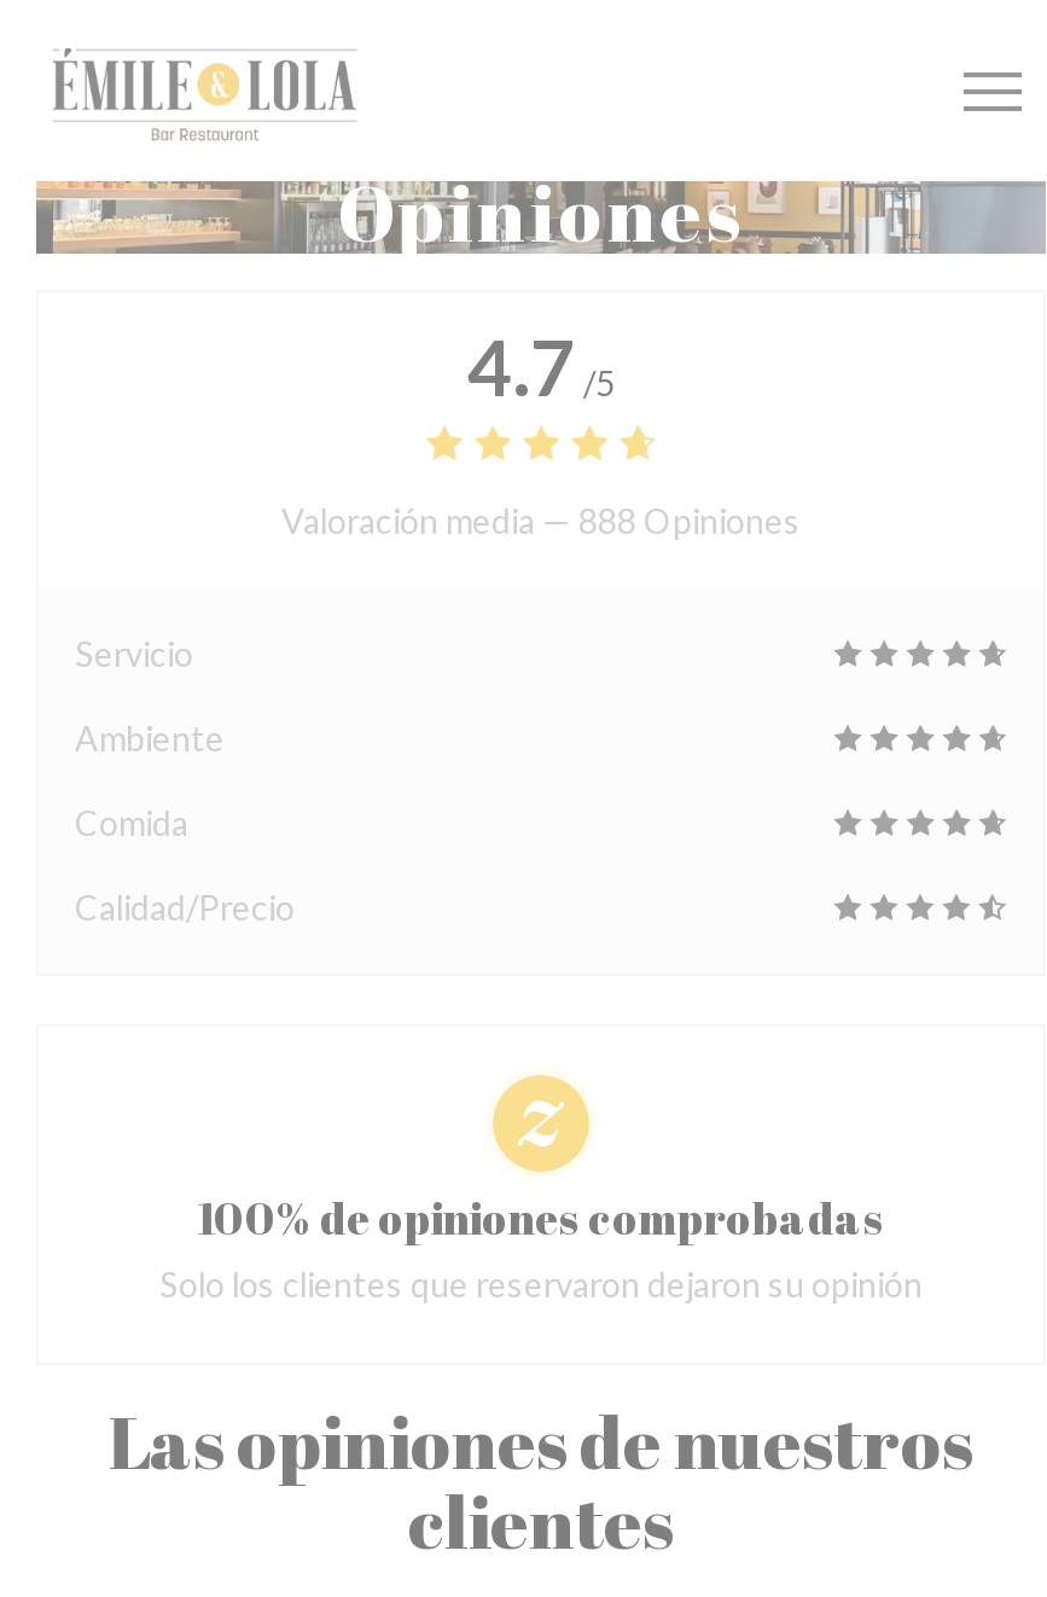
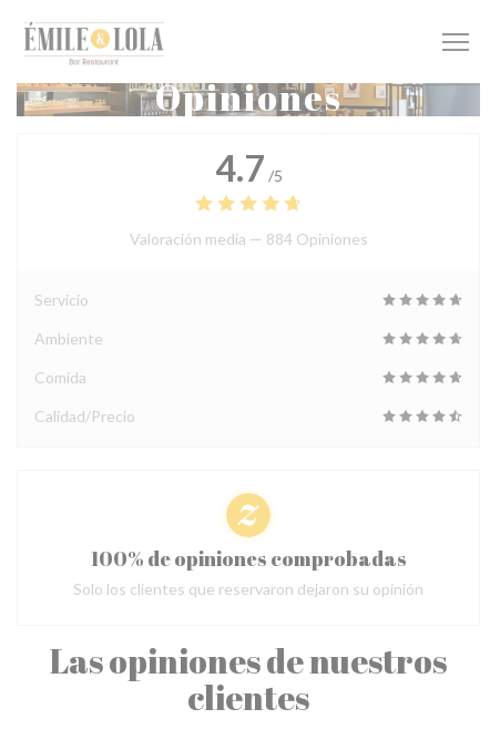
[281,500,801,541] Valoración media — 888 Opiniones -> [129,229,367,248] Valoración media — 884 Opiniones

